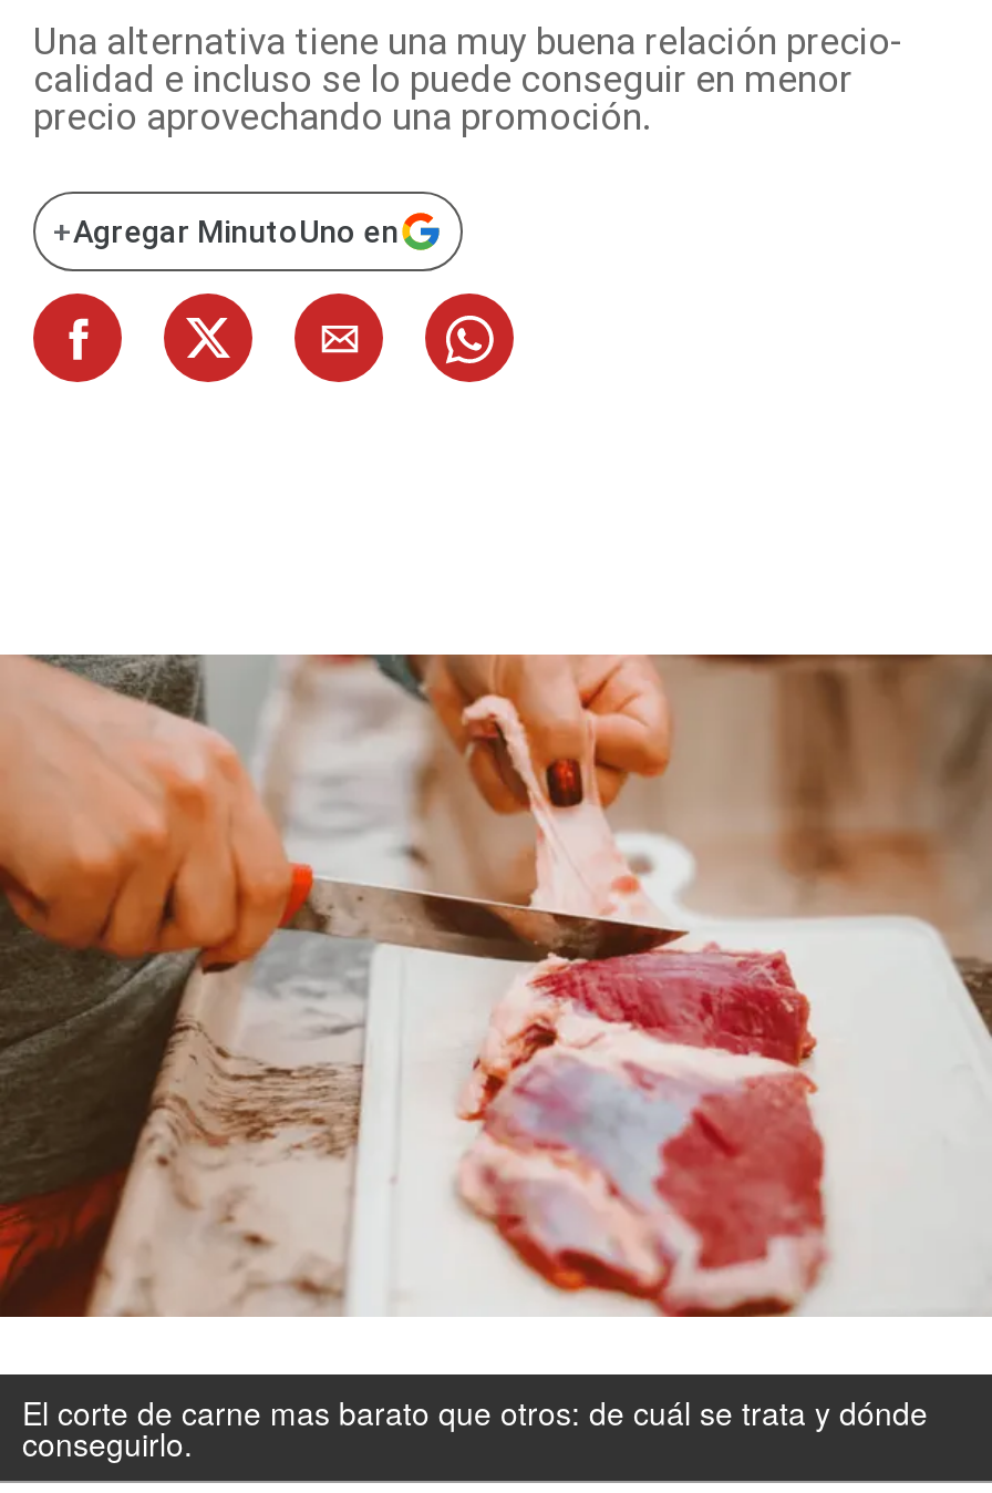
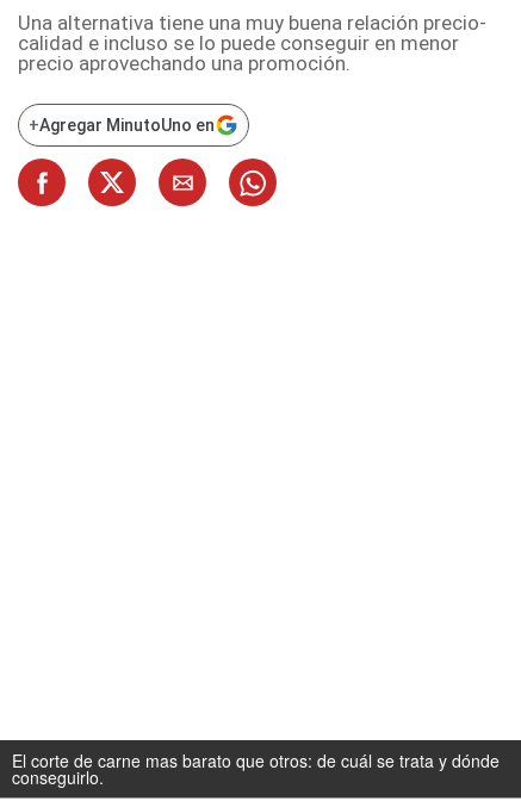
[7,652,985,1319] [image] -> none

